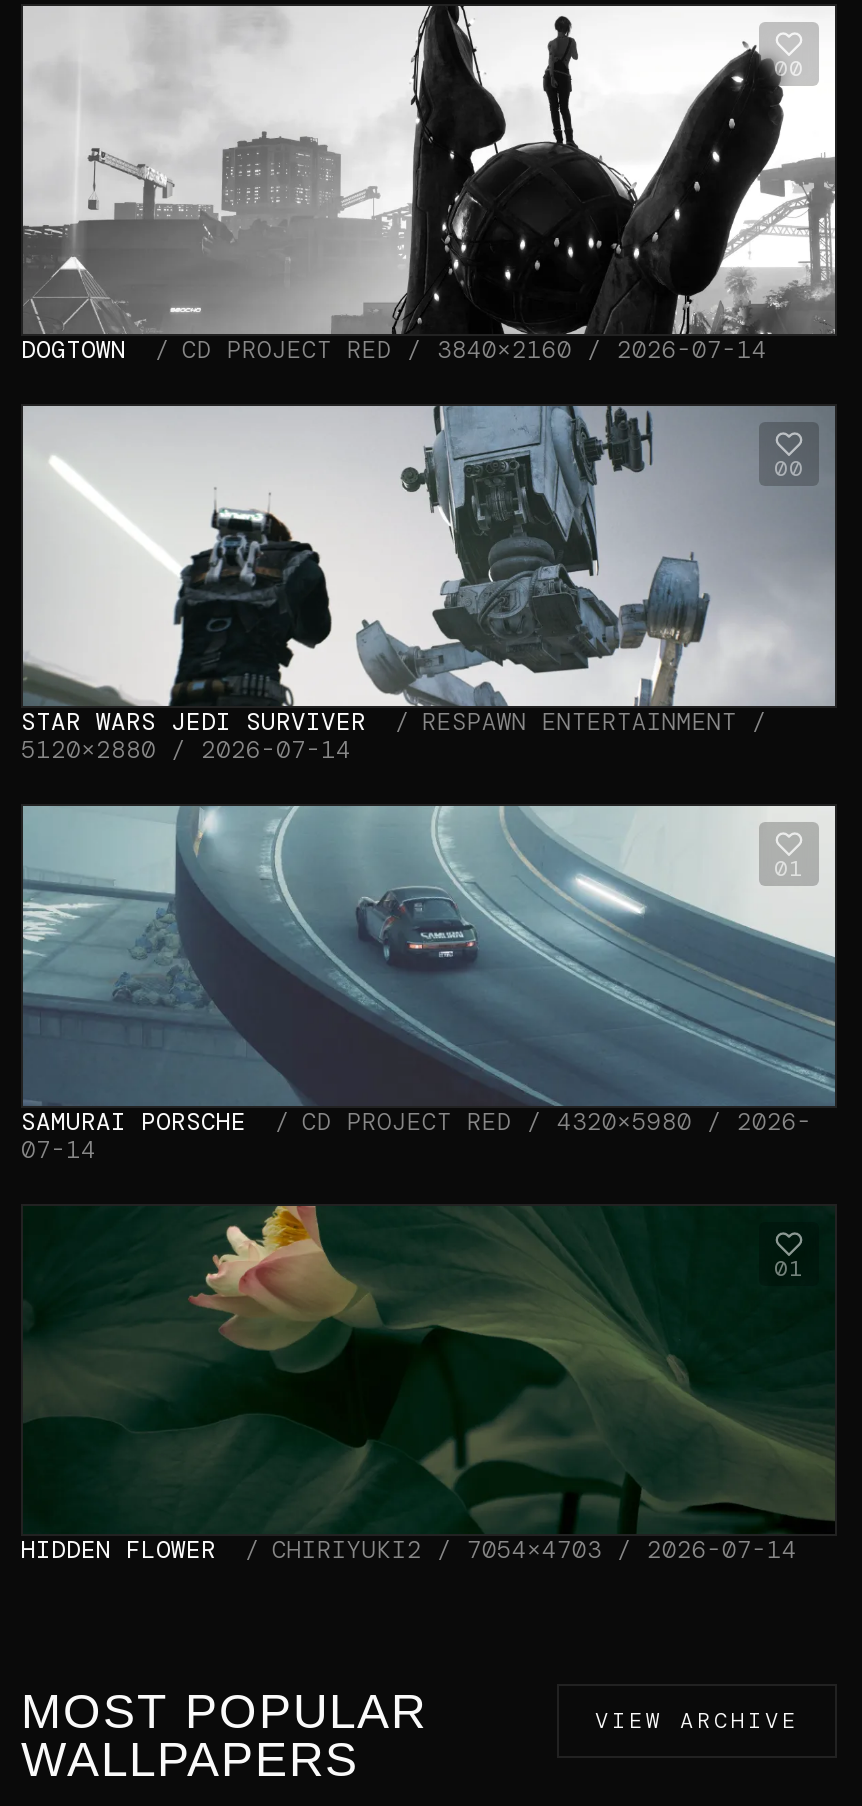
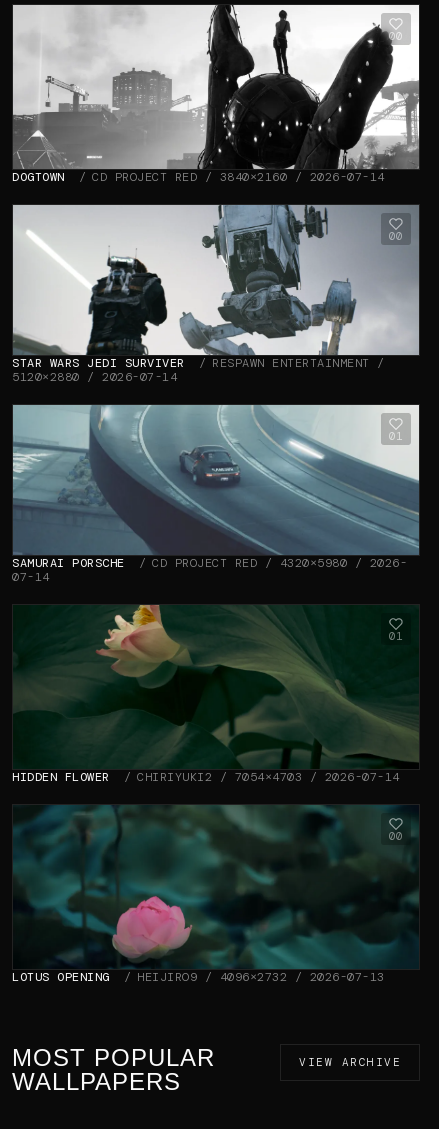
none -> [12,969,385,985] LOTUS OPENING | HEIJIRO9 / 4096×2732 / 2026-07-13
none -> [13,805,418,962] [image] | 00

